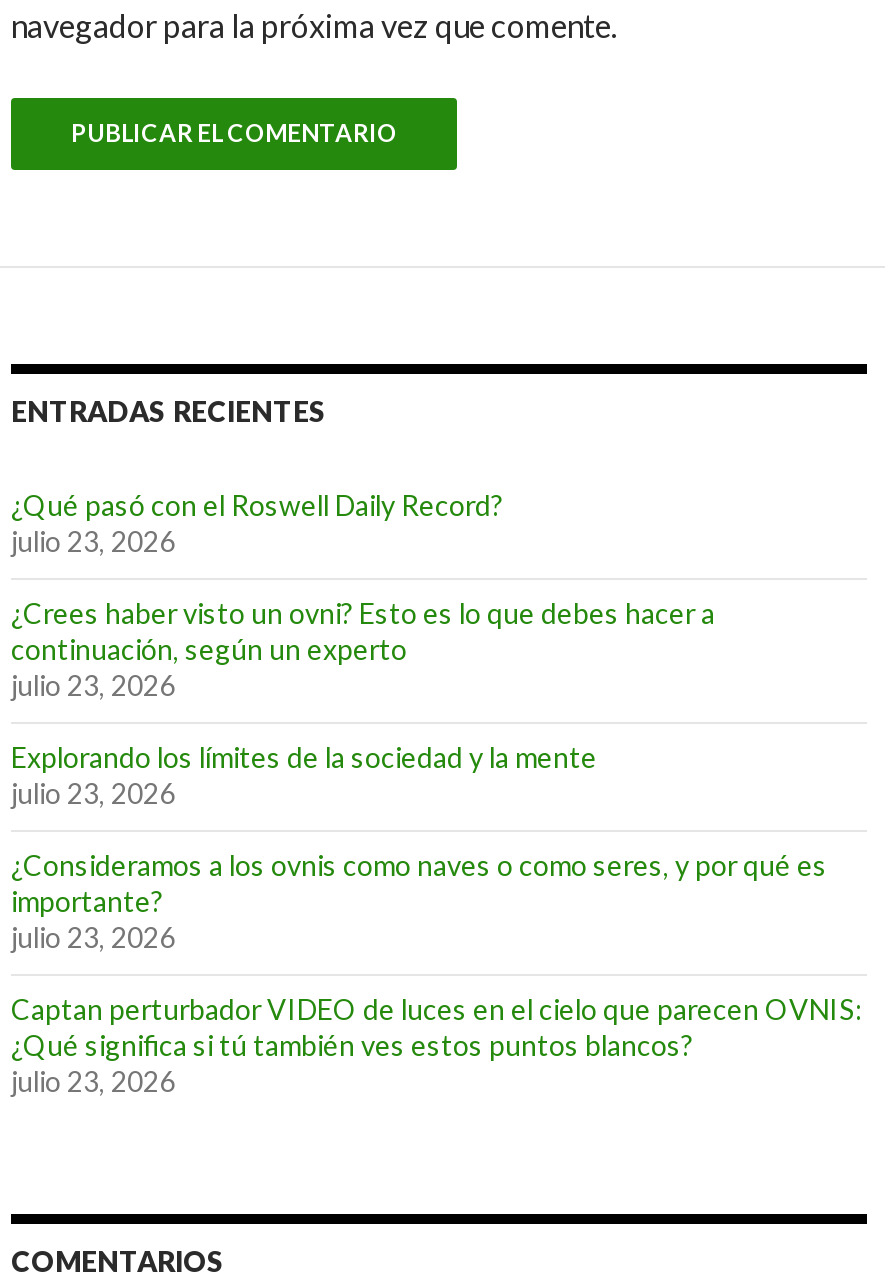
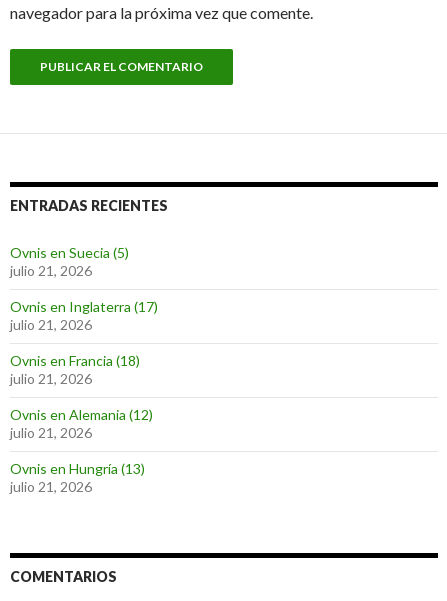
[11,487,503,557] ¿Qué pasó con el Roswell Daily Record? | julio 23, 2026 -> [10,244,129,279] Ovnis en Suecia (5) | julio 21, 2026
[11,595,715,701] ¿Crees haber visto un ovni? Esto es lo que debes hacer a | continuación, según un experto | julio 23, 2026 -> [10,298,158,333] Ovnis en Inglaterra (17) | julio 21, 2026
[11,739,597,809] Explorando los límites de la sociedad y la mente | julio 23, 2026 -> [10,352,140,387] Ovnis en Francia (18) | julio 21, 2026
[11,847,827,953] ¿Consideramos a los ovnis como naves o como seres, y por qué es | importante? | julio 23, 2026 -> [10,406,153,441] Ovnis en Alemania (12) | julio 21, 2026
[11,991,863,1097] Captan perturbador VIDEO de luces en el cielo que parecen OVNIS: | ¿Qué significa si tú también ves estos puntos blancos? | julio 23, 2026 -> [10,460,145,495] Ovnis en Hungría (13) | julio 21, 2026

